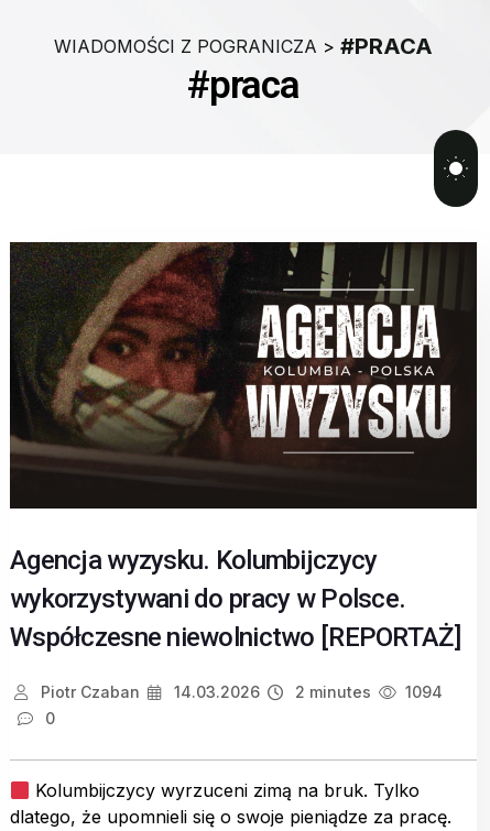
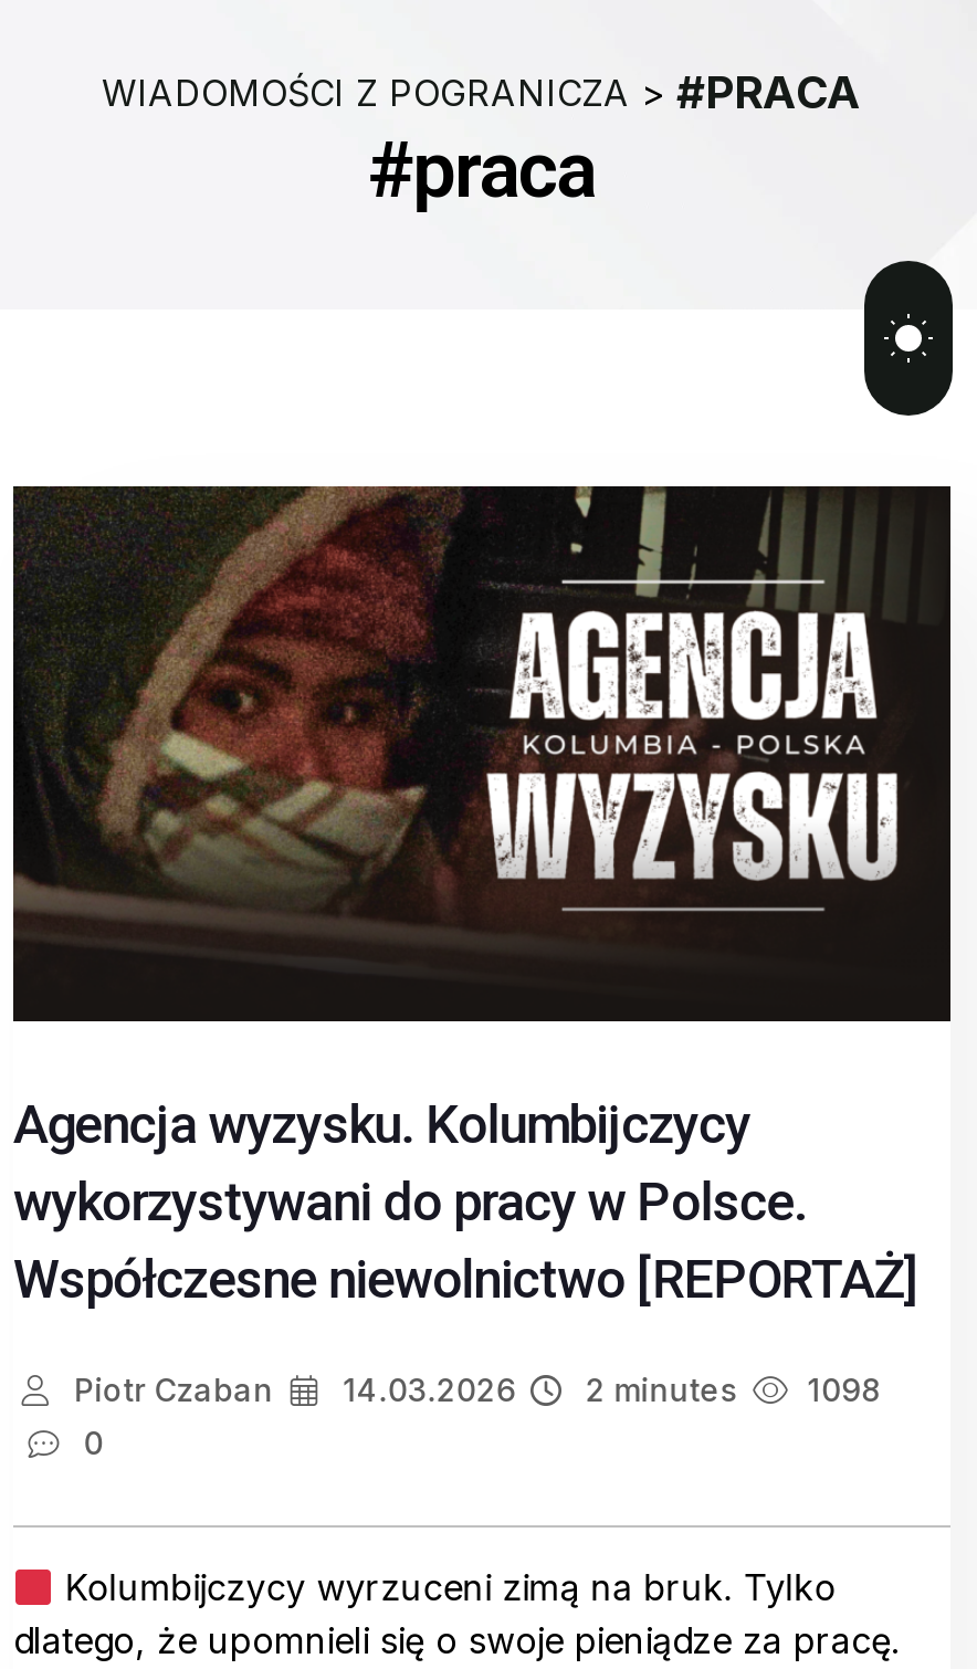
[36,683,443,702] Piotr Czaban 14.03.2026 2 minutes 1094 -> [65,1372,881,1409] Piotr Czaban 14.03.2026 2 minutes 1098

